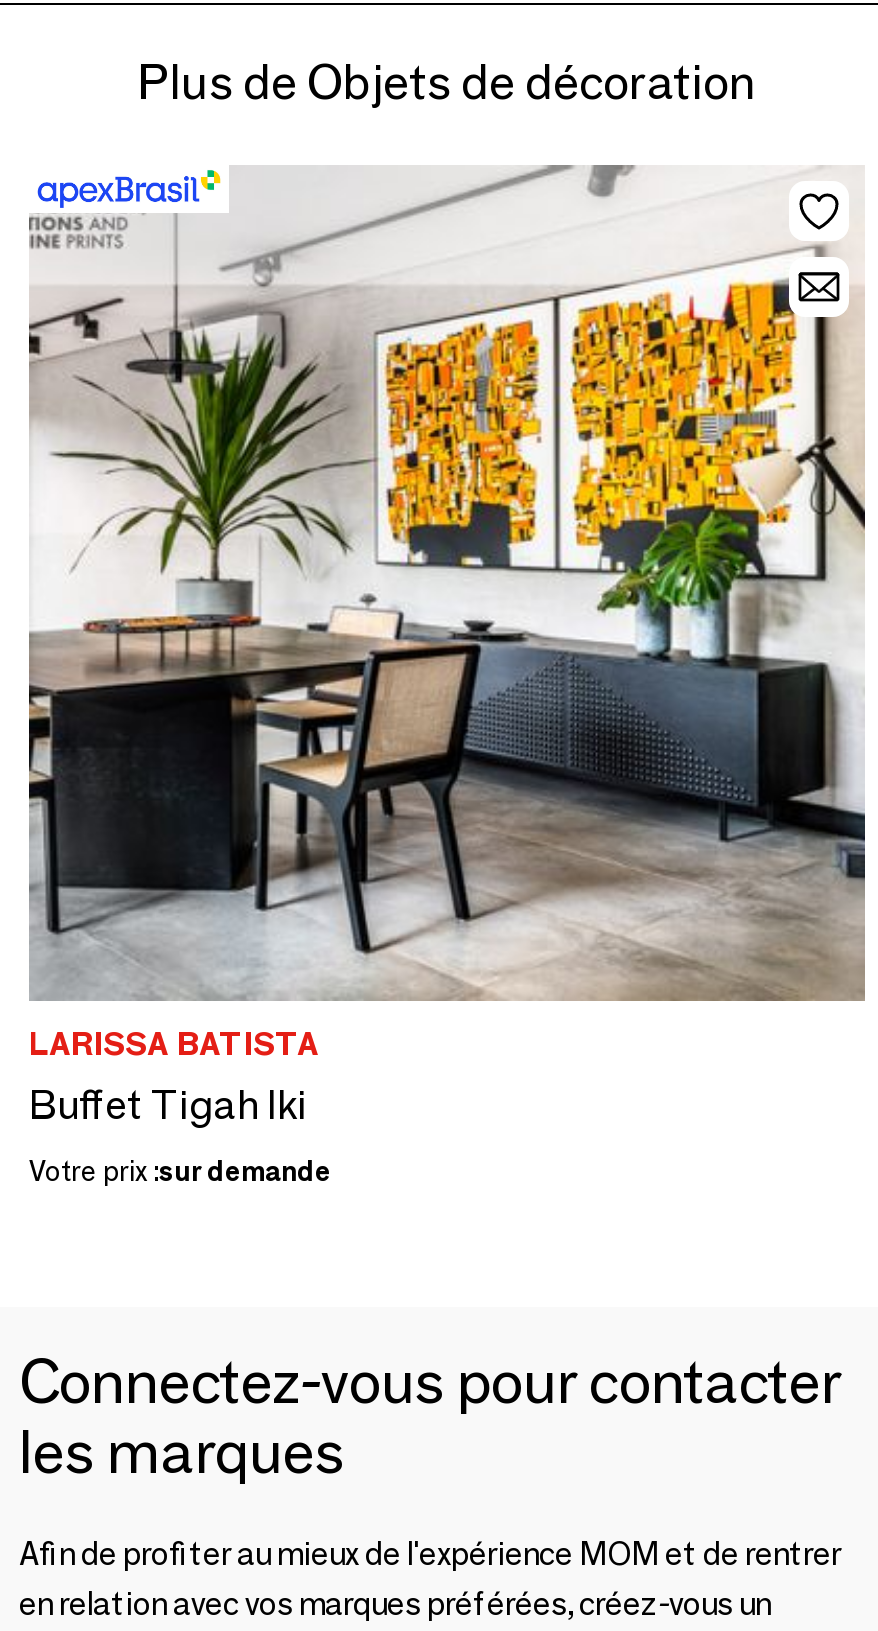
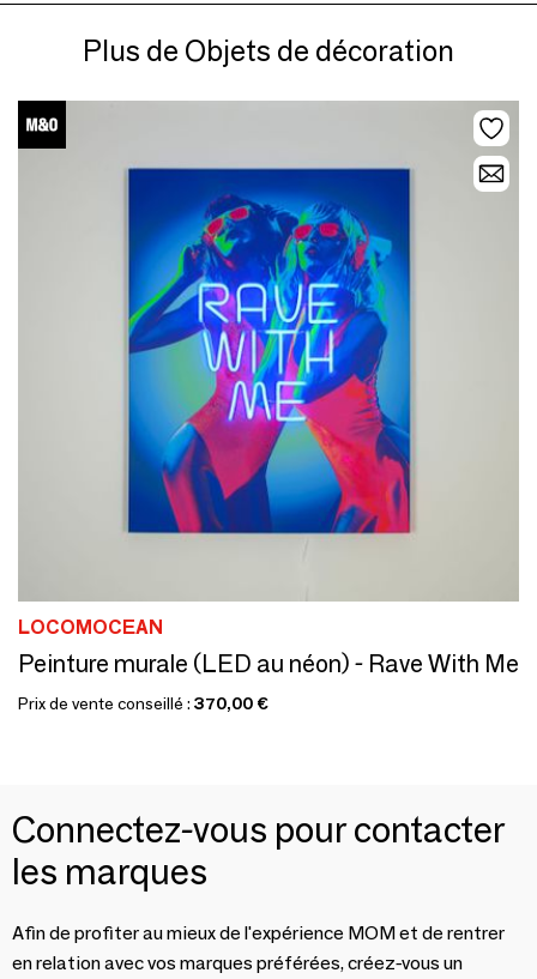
[27,165,867,1129] [image] | LARISSA BATISTA | Buffet Tigah Iki -> [17,99,519,678] [image] | LOCOMOCEAN | Peinture murale (LED au néon) - Rave With Me
[29,1153,331,1189] Votre prix : sur demande -> [18,693,268,714] Prix de vente conseillé : 370,00 €

